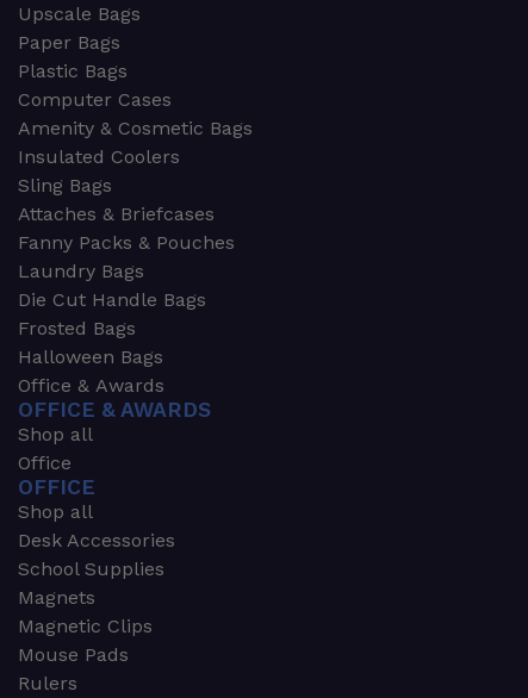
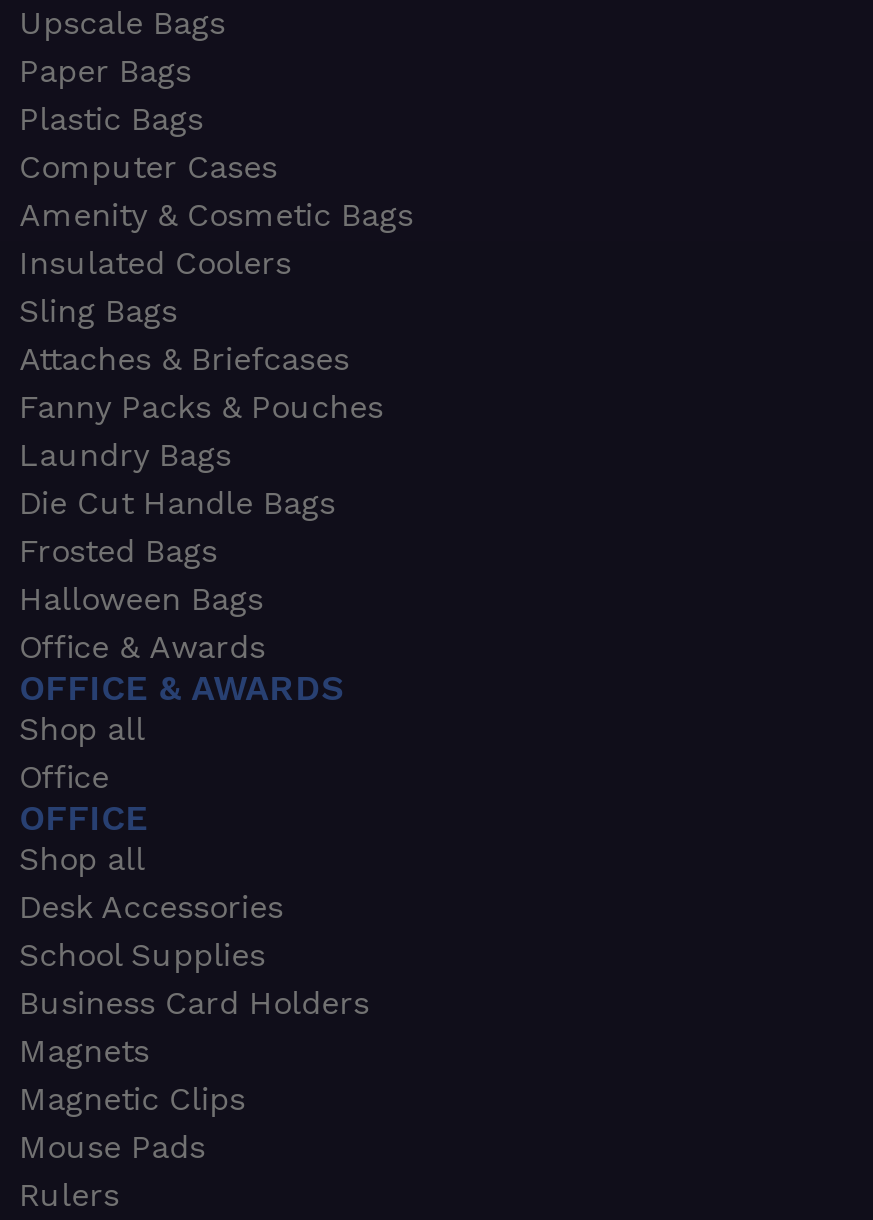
none -> [19,985,369,1023] Business Card Holders

